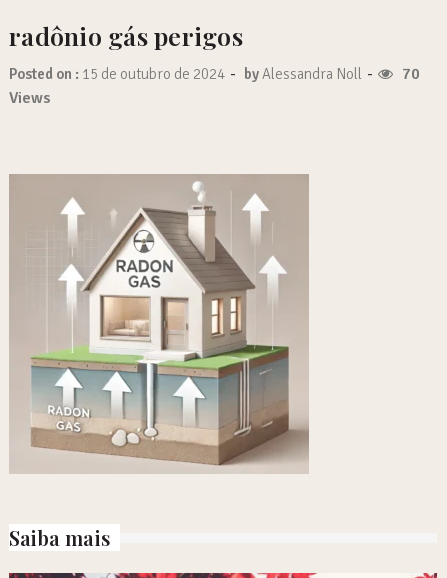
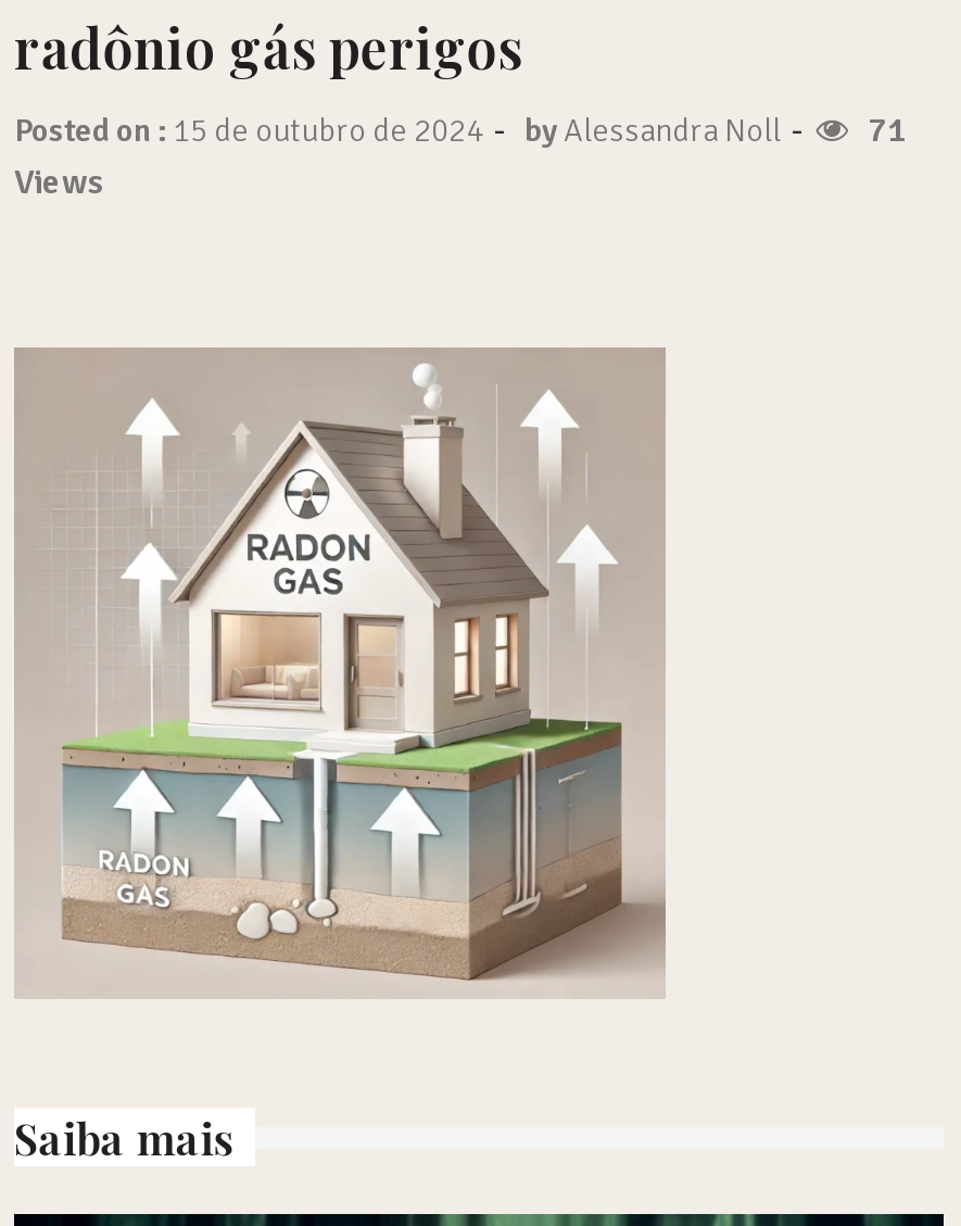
[9,64,420,84] Posted on : 15 de outubro de 2024 - by Alessandra Noll - 70 -> [14,110,907,153] Posted on : 15 de outubro de 2024 - by Alessandra Noll - 71

